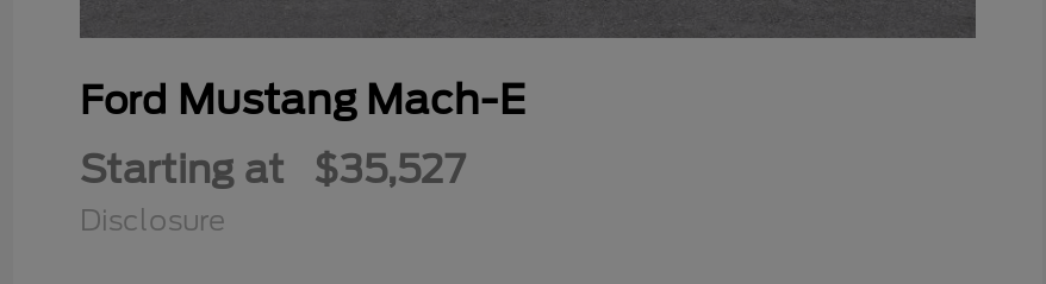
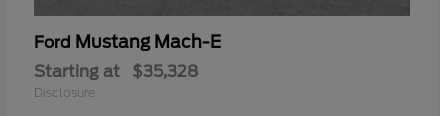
[80,147,466,192] Starting at $35,527 -> [34,62,198,81] Starting at $35,328

